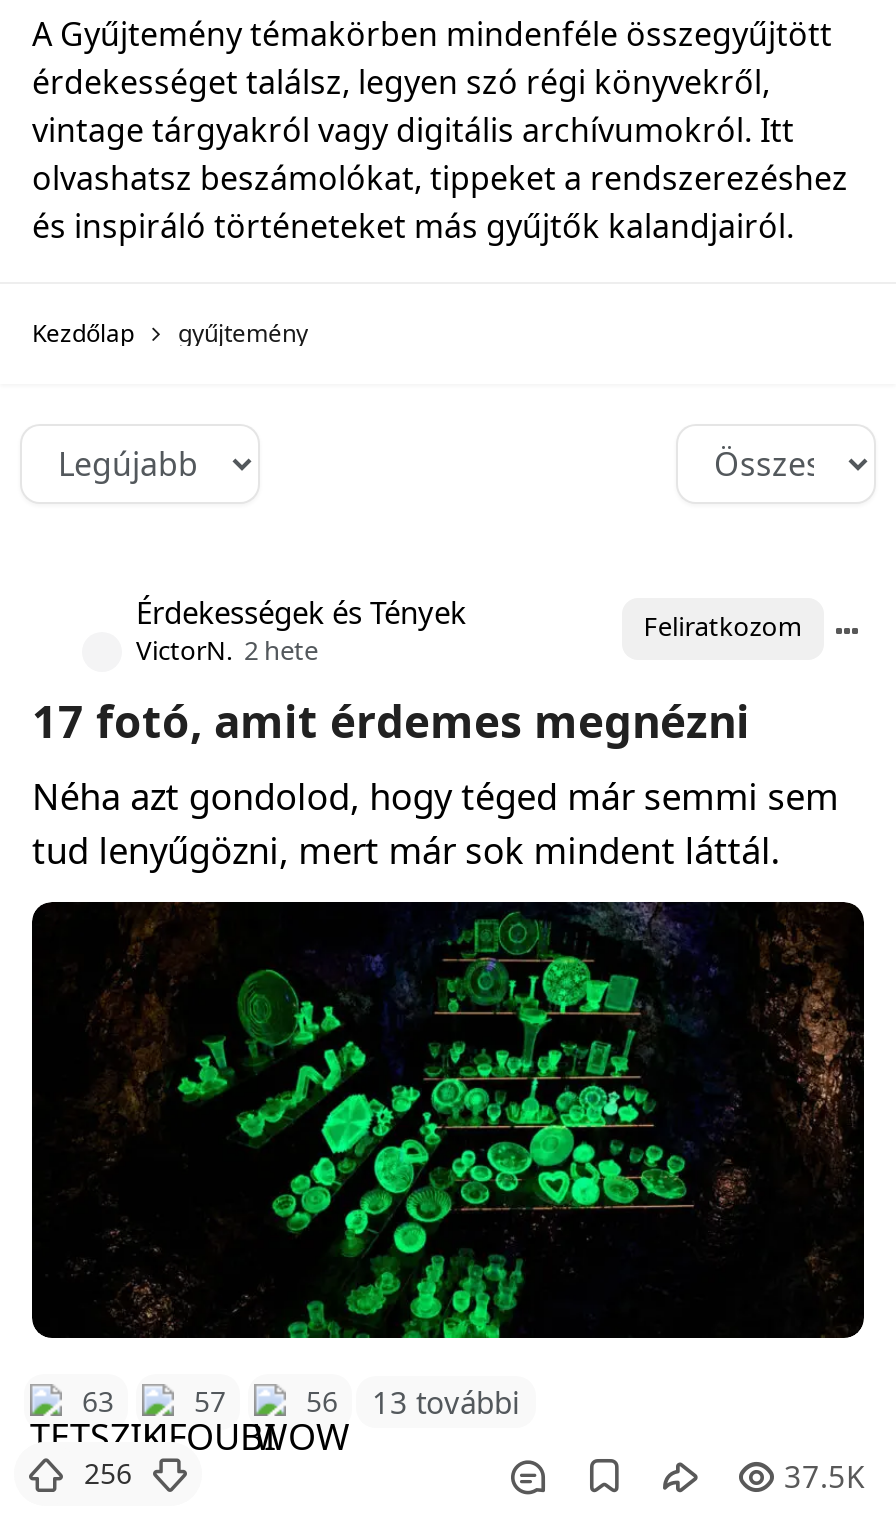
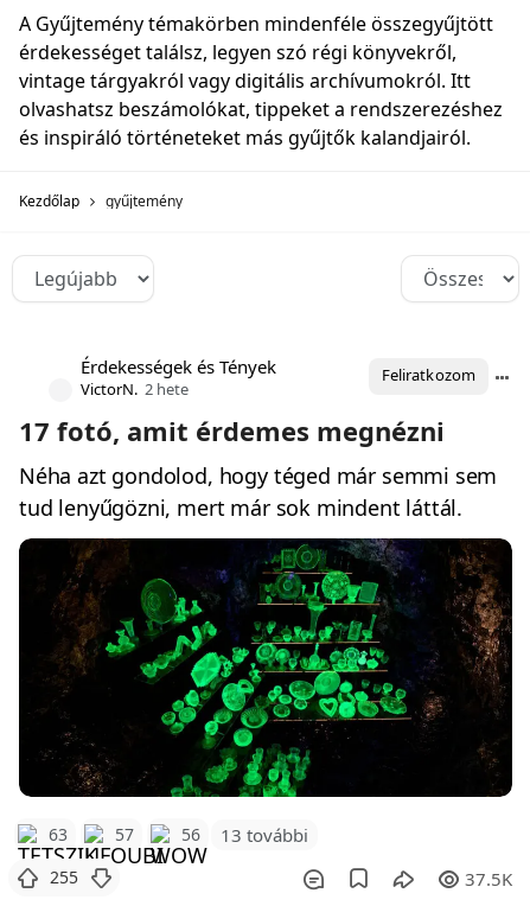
[84,1455,132,1493] 256 -> [50,866,78,889] 255

